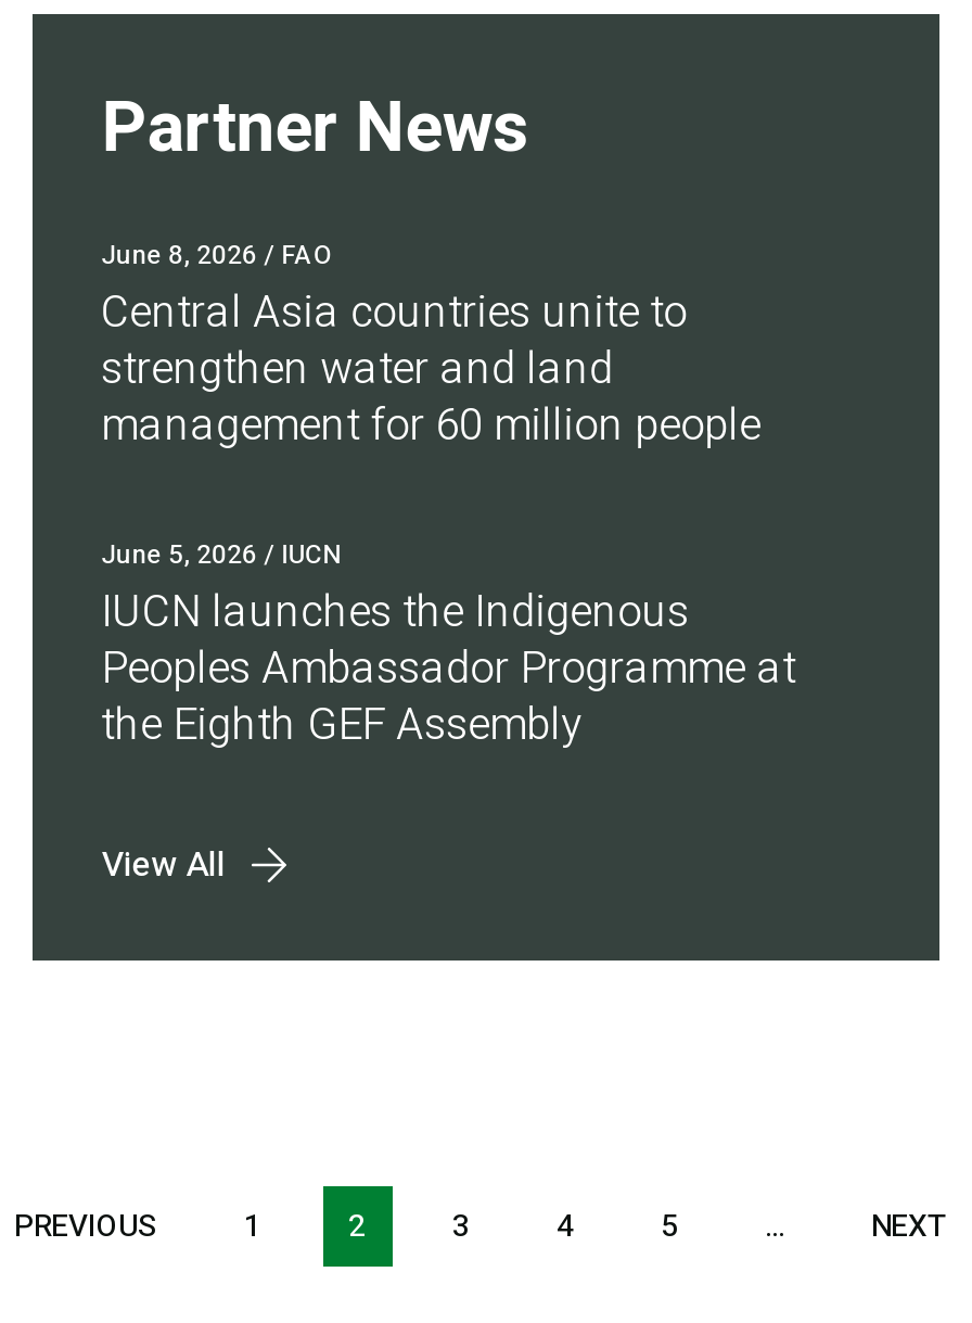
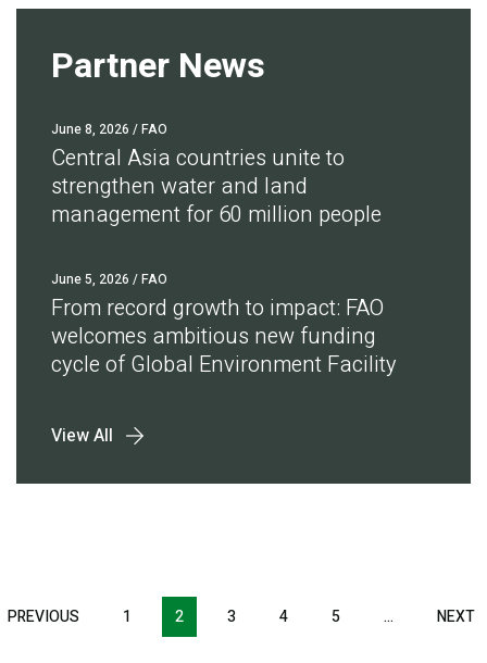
[101,535,795,756] June 5, 2026 / IUCN | IUCN launches the Indigenous | Peoples Ambassador Programme at | the Eighth GEF Assembly -> [51,269,396,380] June 5, 2026 / FAO | From record growth to impact: FAO | welcomes ambitious new funding | cycle of Global Environment Facility

